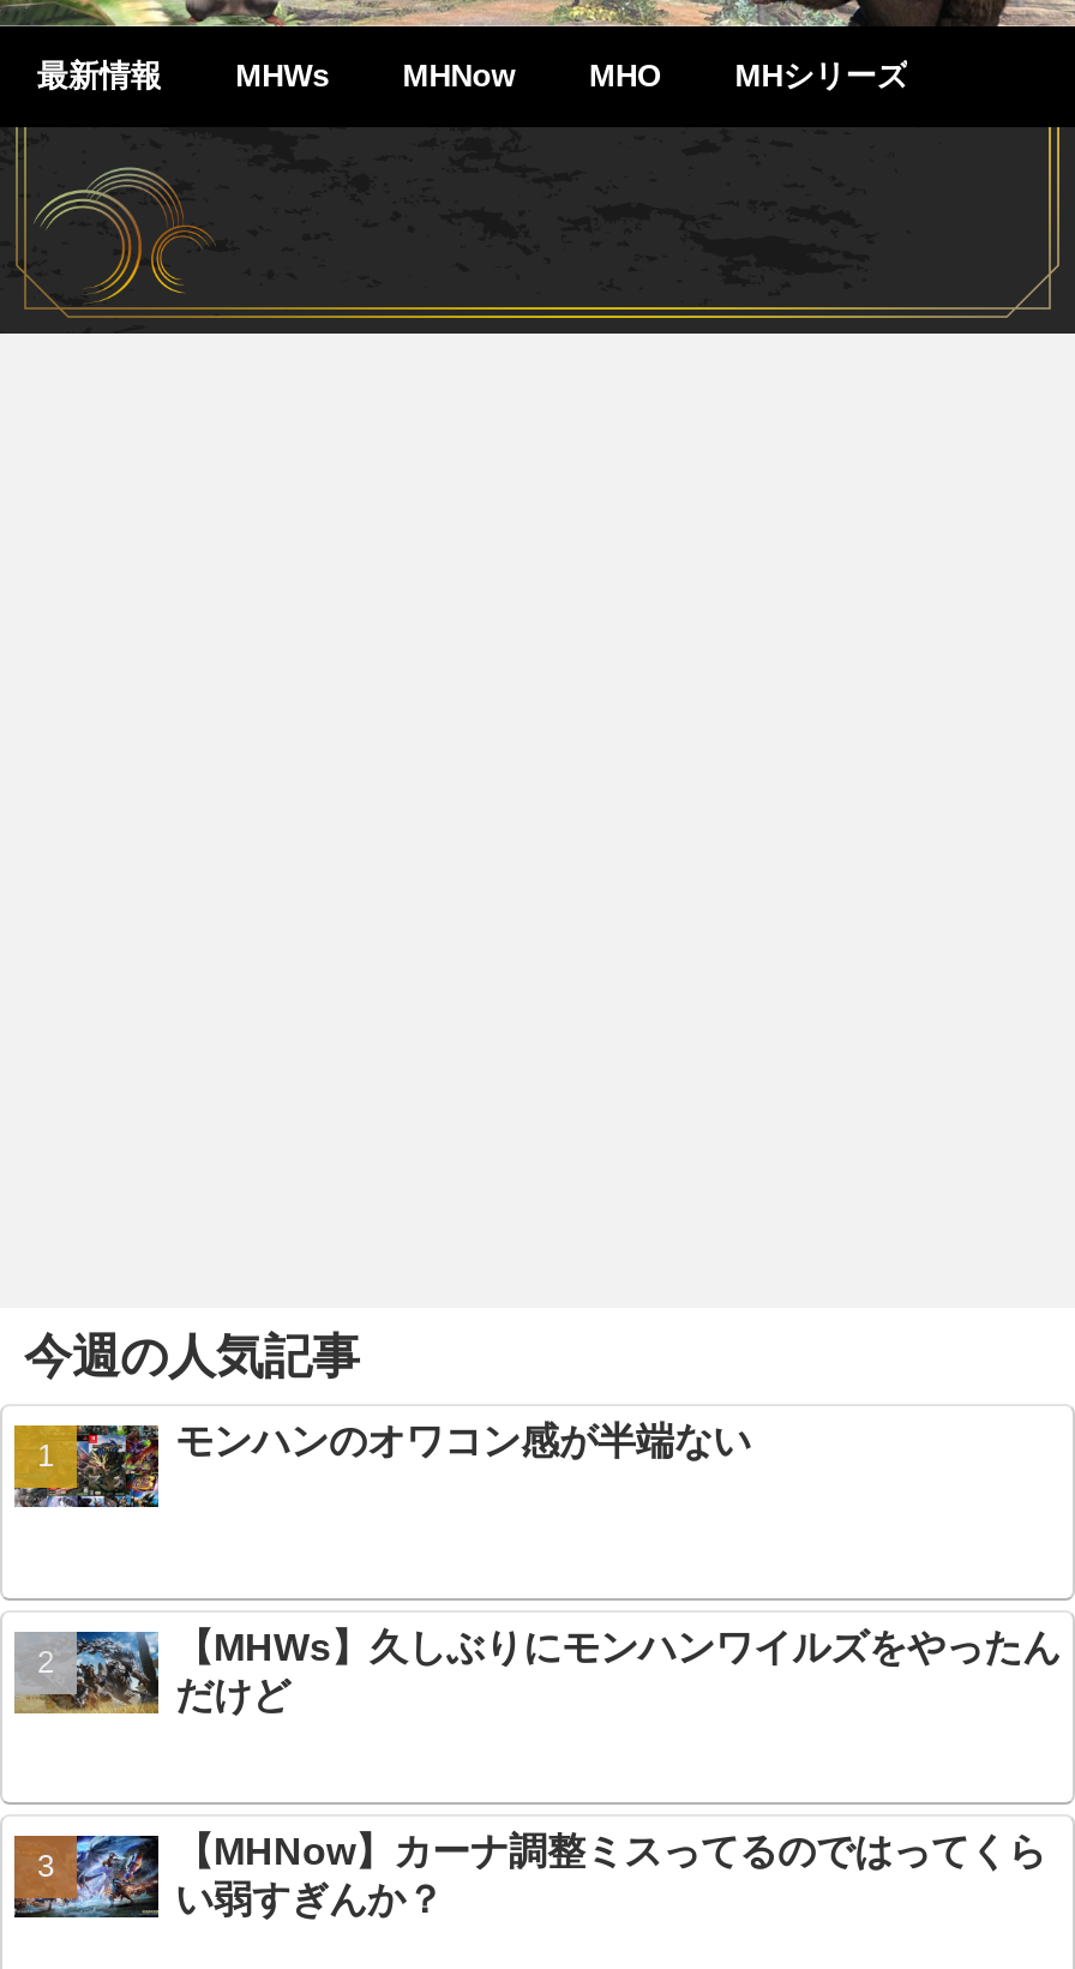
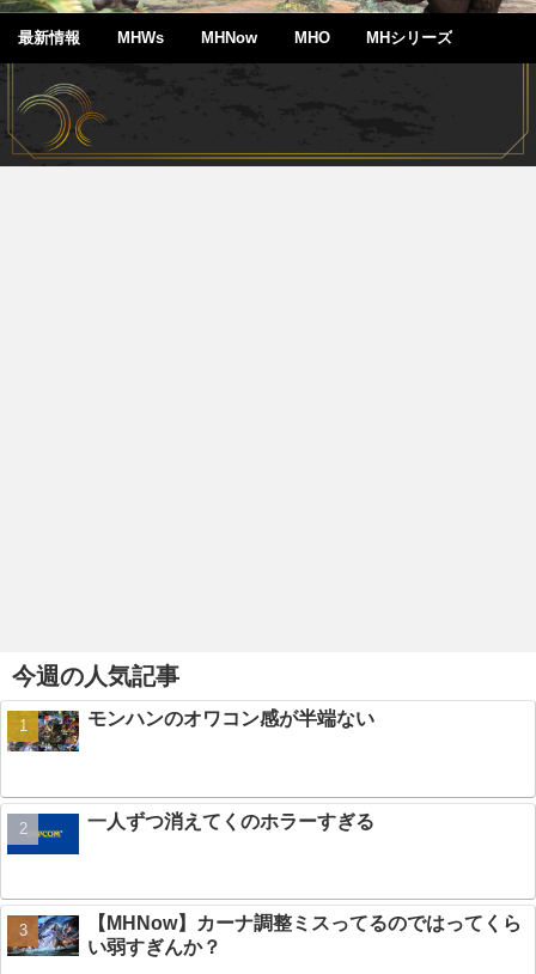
[12,1627,1061,1716] [image] | 【MHWs】久しぶりにモンハンワイルズをやったん | だけど -> [6,811,374,856] [image] | 一人ずつ消えてくのホラーすぎる

